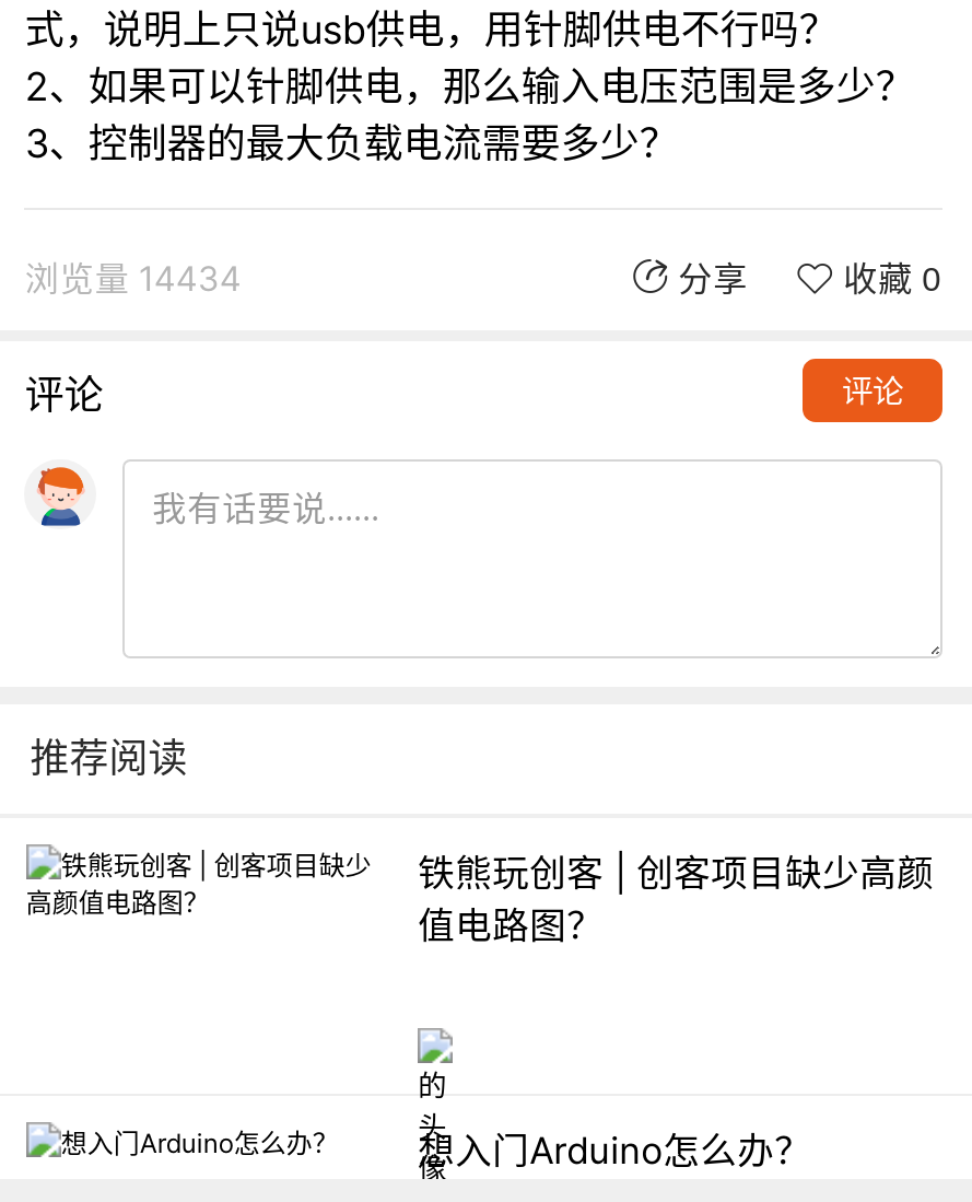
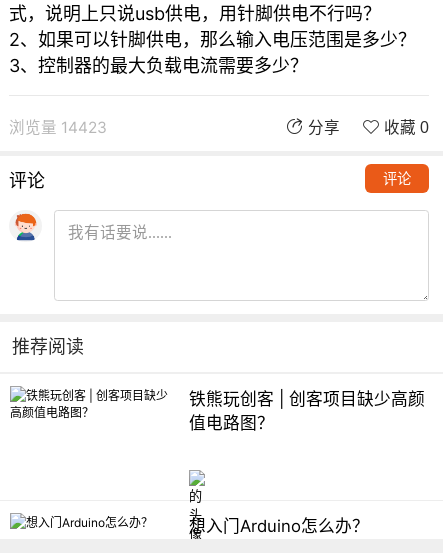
[25,258,241,300] 浏览量 14434 -> [9,118,107,137] 浏览量 14423

